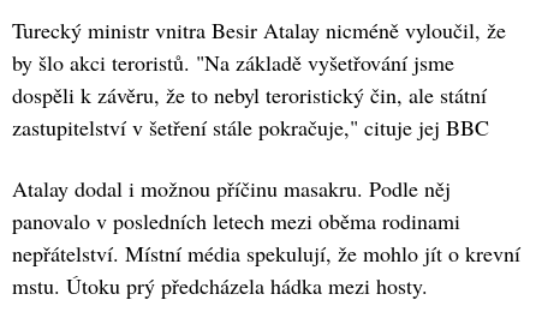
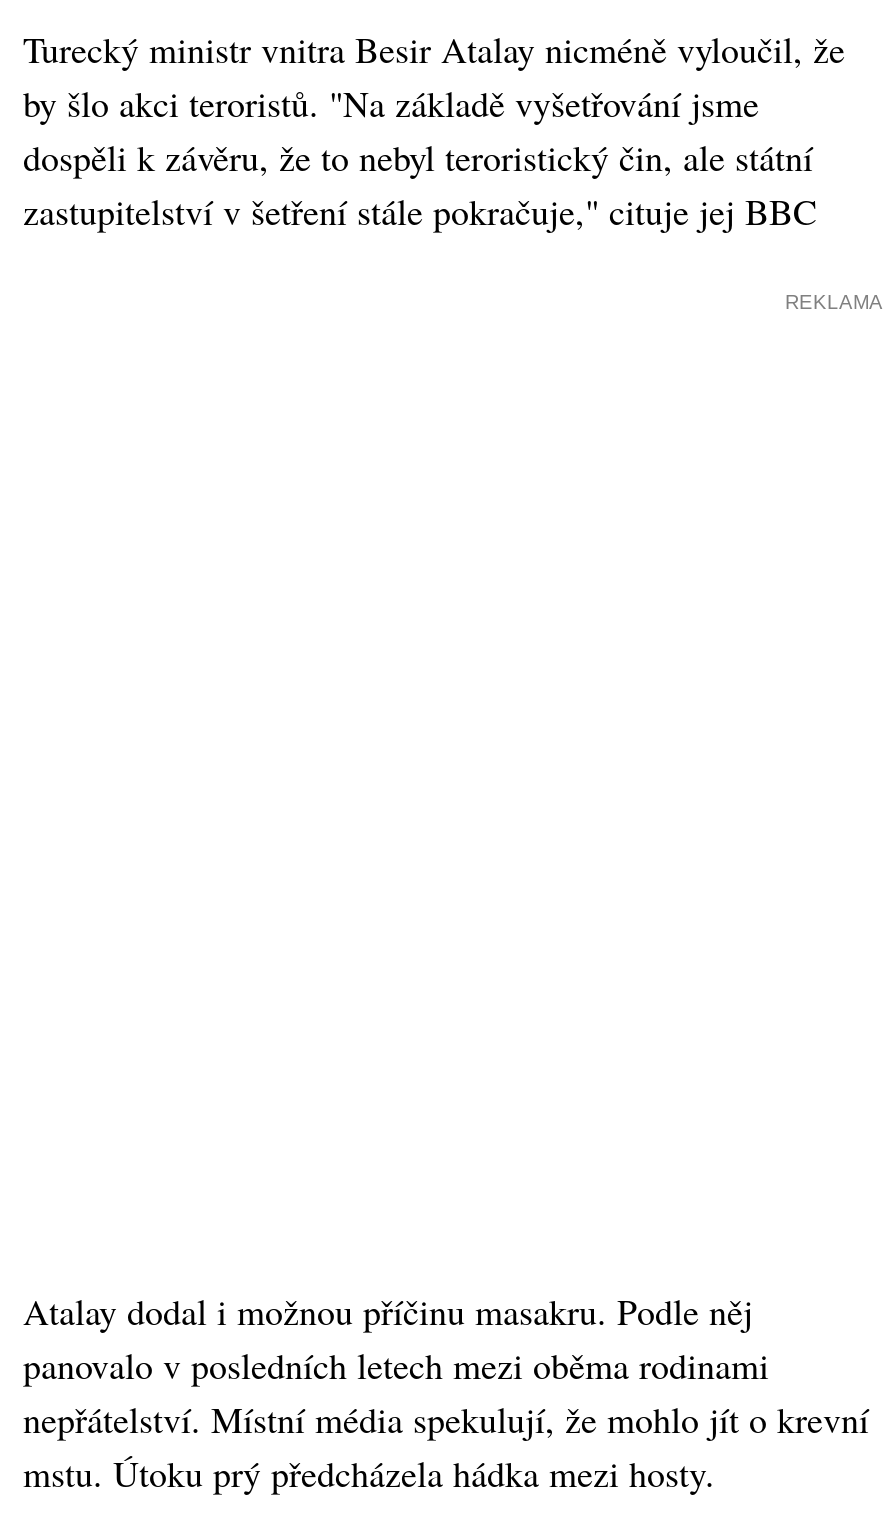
none -> [785,291,883,313] REKLAMA

